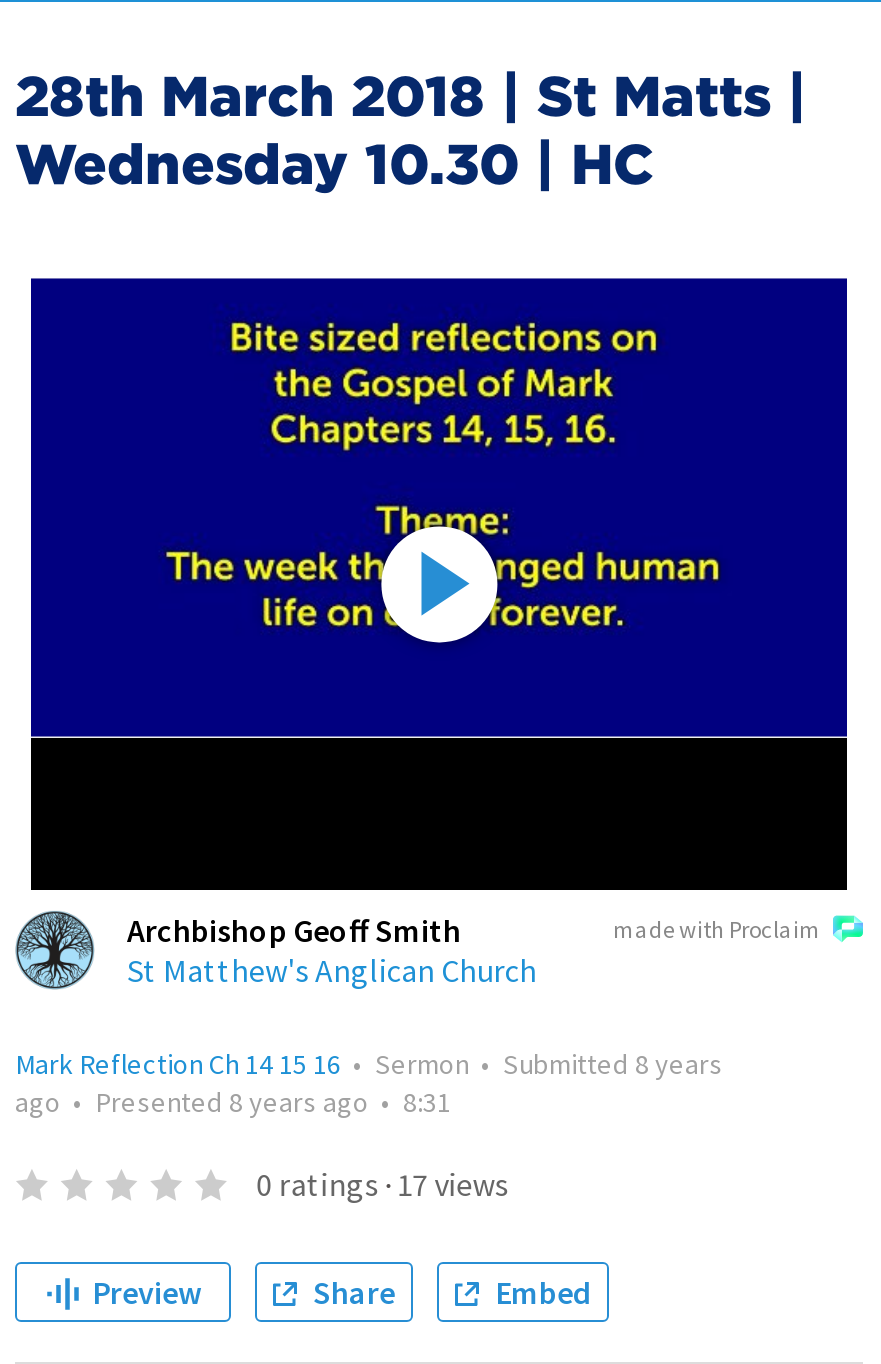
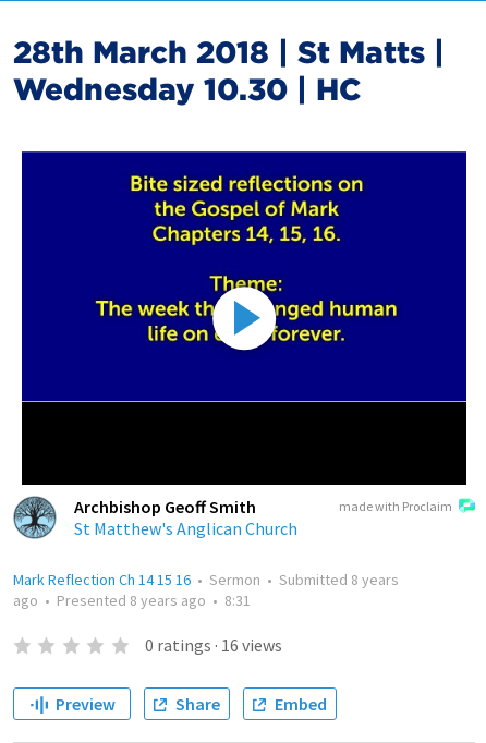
[256,1164,508,1204] 0 ratings · 17 views -> [145,634,282,656] 0 ratings · 16 views

